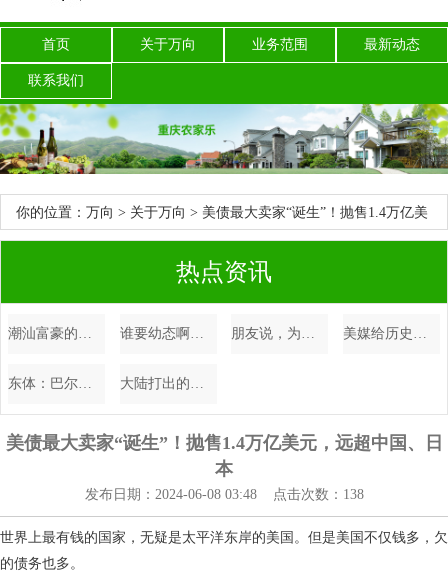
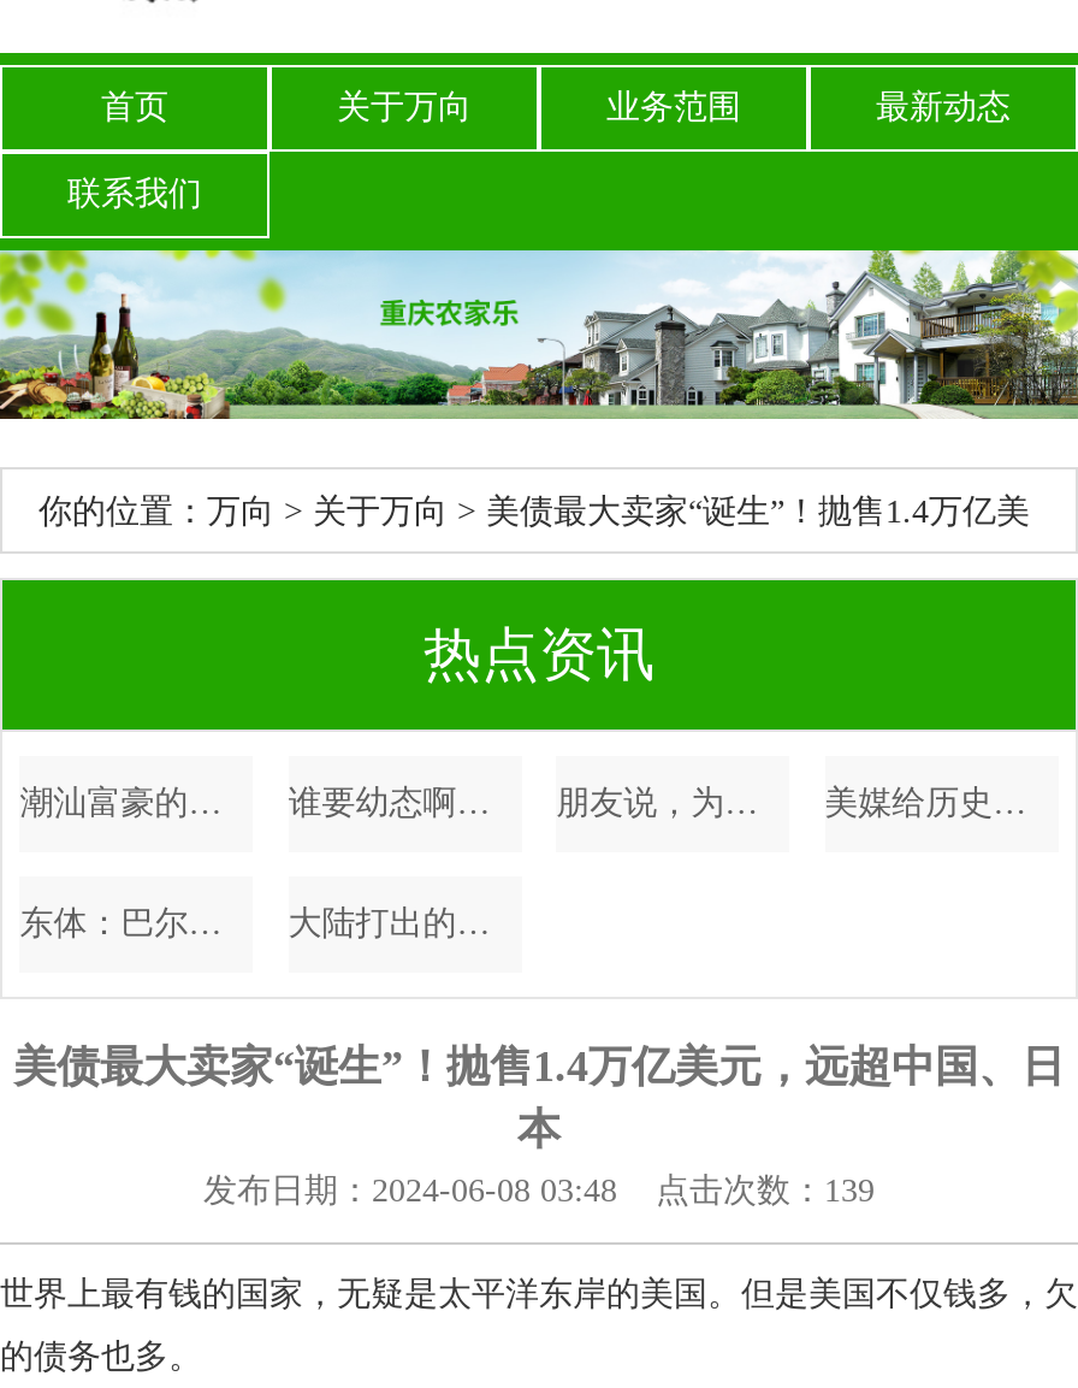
[84,487,363,502] 发布日期：2024-06-08 03:48 点击次数：138 -> [203,1173,875,1209] 发布日期：2024-06-08 03:48 点击次数：139

